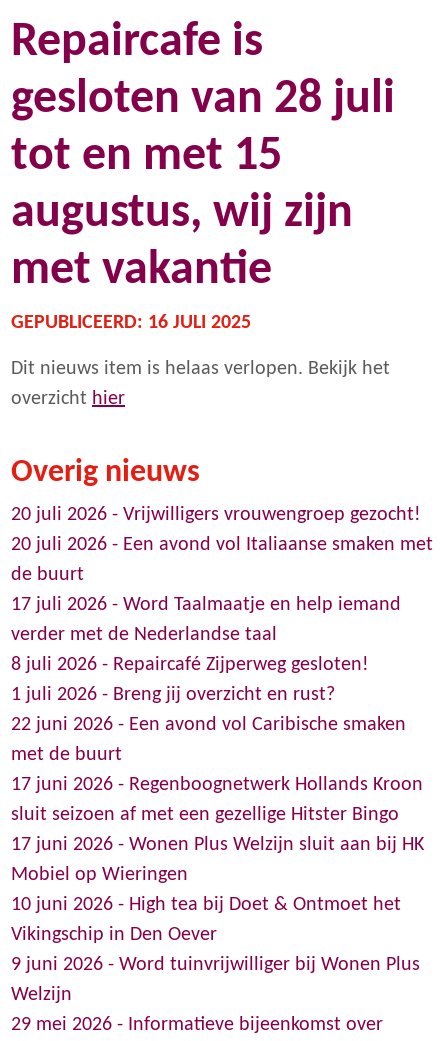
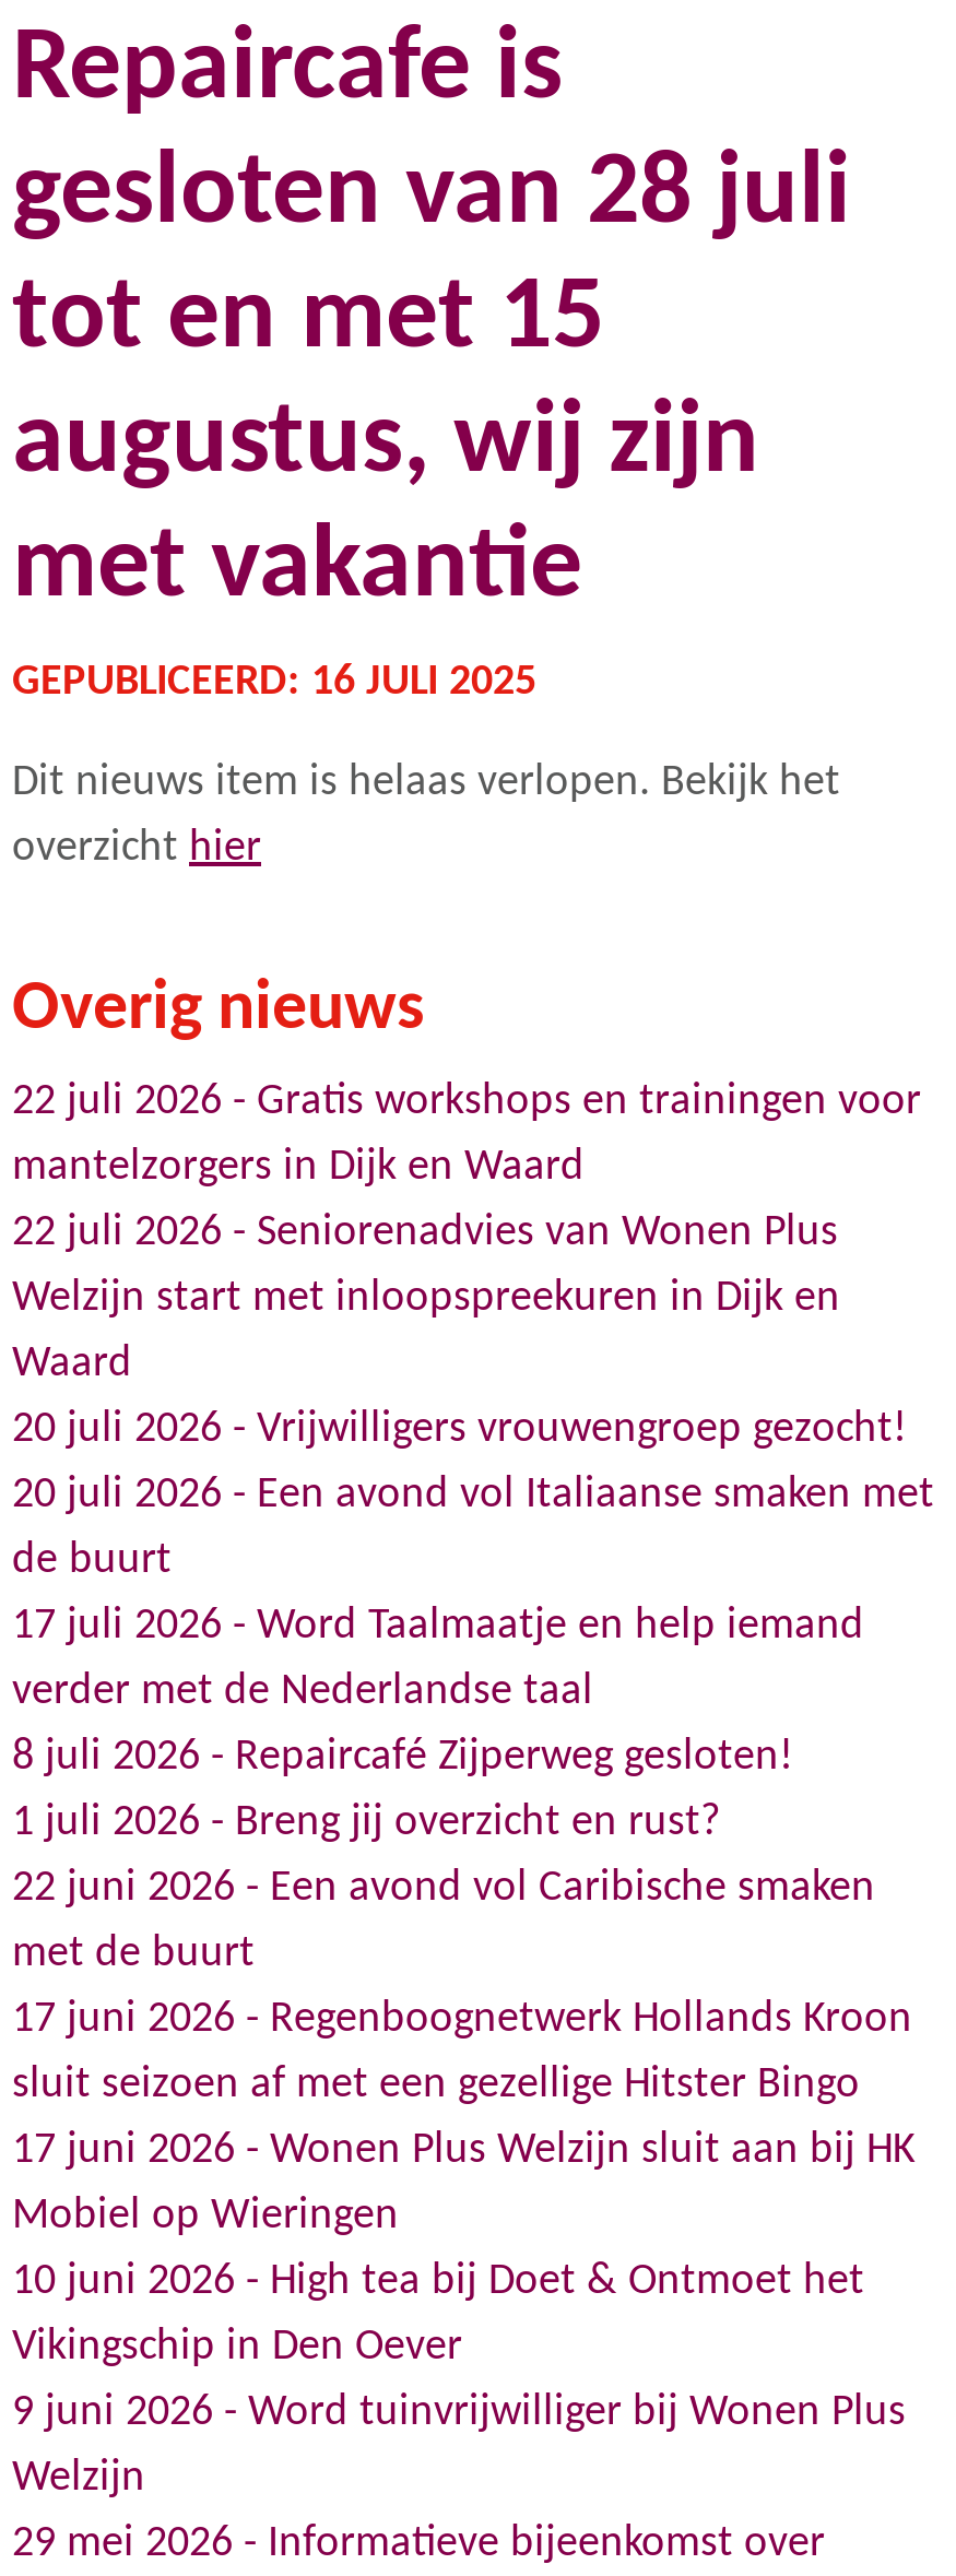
none -> [12,1080,921,1386] 22 juli 2026 - Gratis workshops en trainingen voor | mantelzorgers in Dijk en Waard | 22 juli 2026 - Seniorenadvies van Wonen Plus | Welzijn start met inloopspreekuren in Dijk en | Waard

